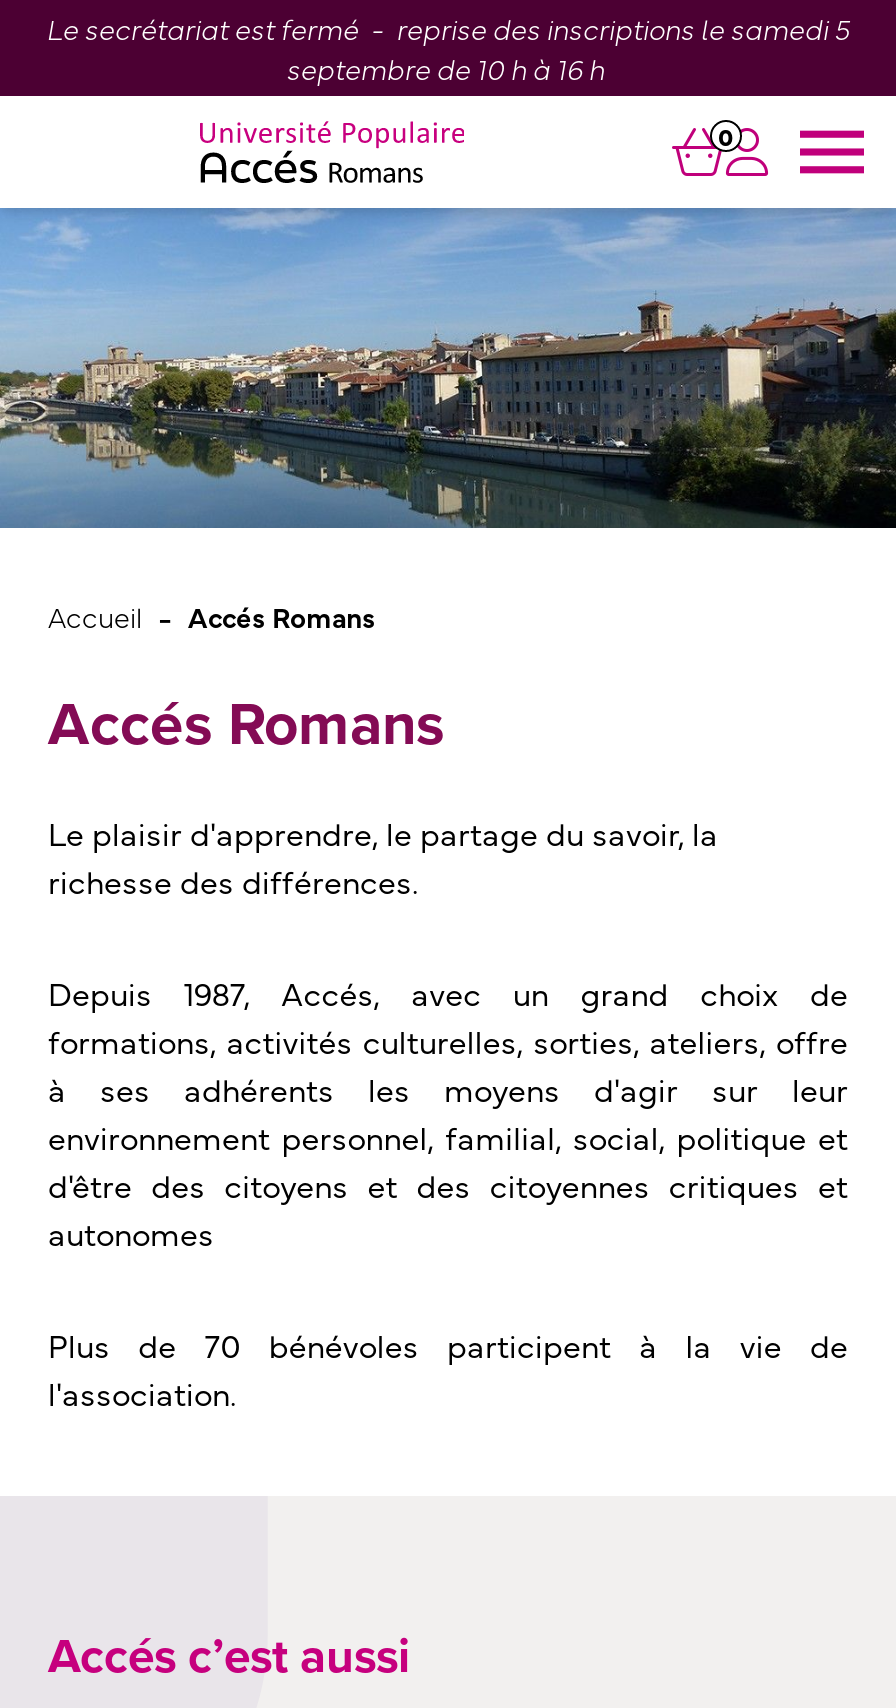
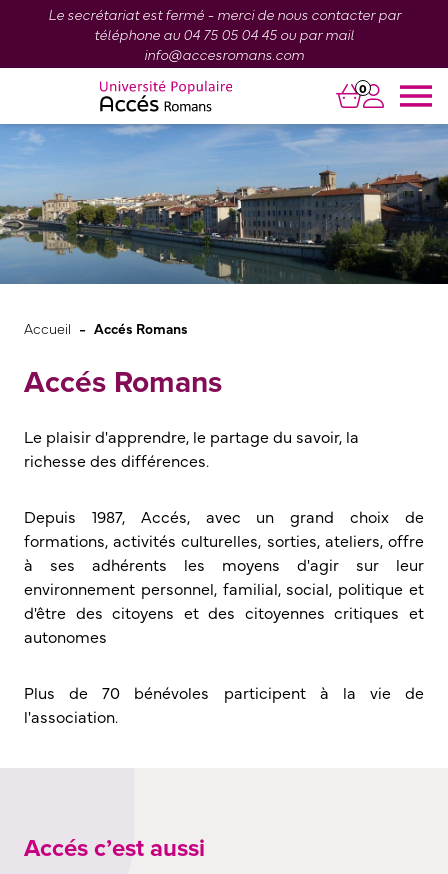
[46,8,850,86] Le secrétariat est fermé - reprise des inscriptions le samedi 5 | septembre de 10 h à 16 h -> [47,4,400,63] Le secrétariat est fermé - merci de nous contacter par | téléphone au 04 75 05 04 45 ou par mail | info@accesromans.com

